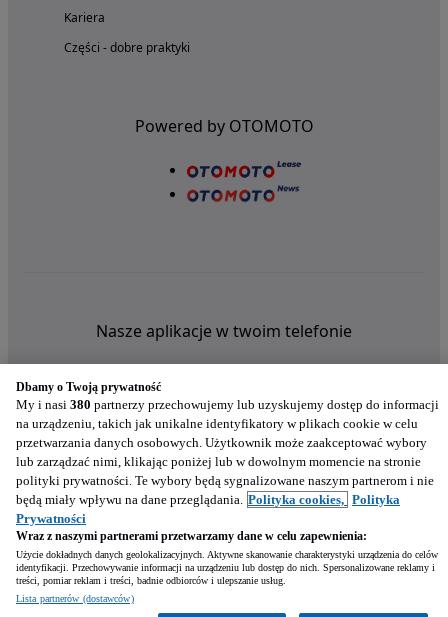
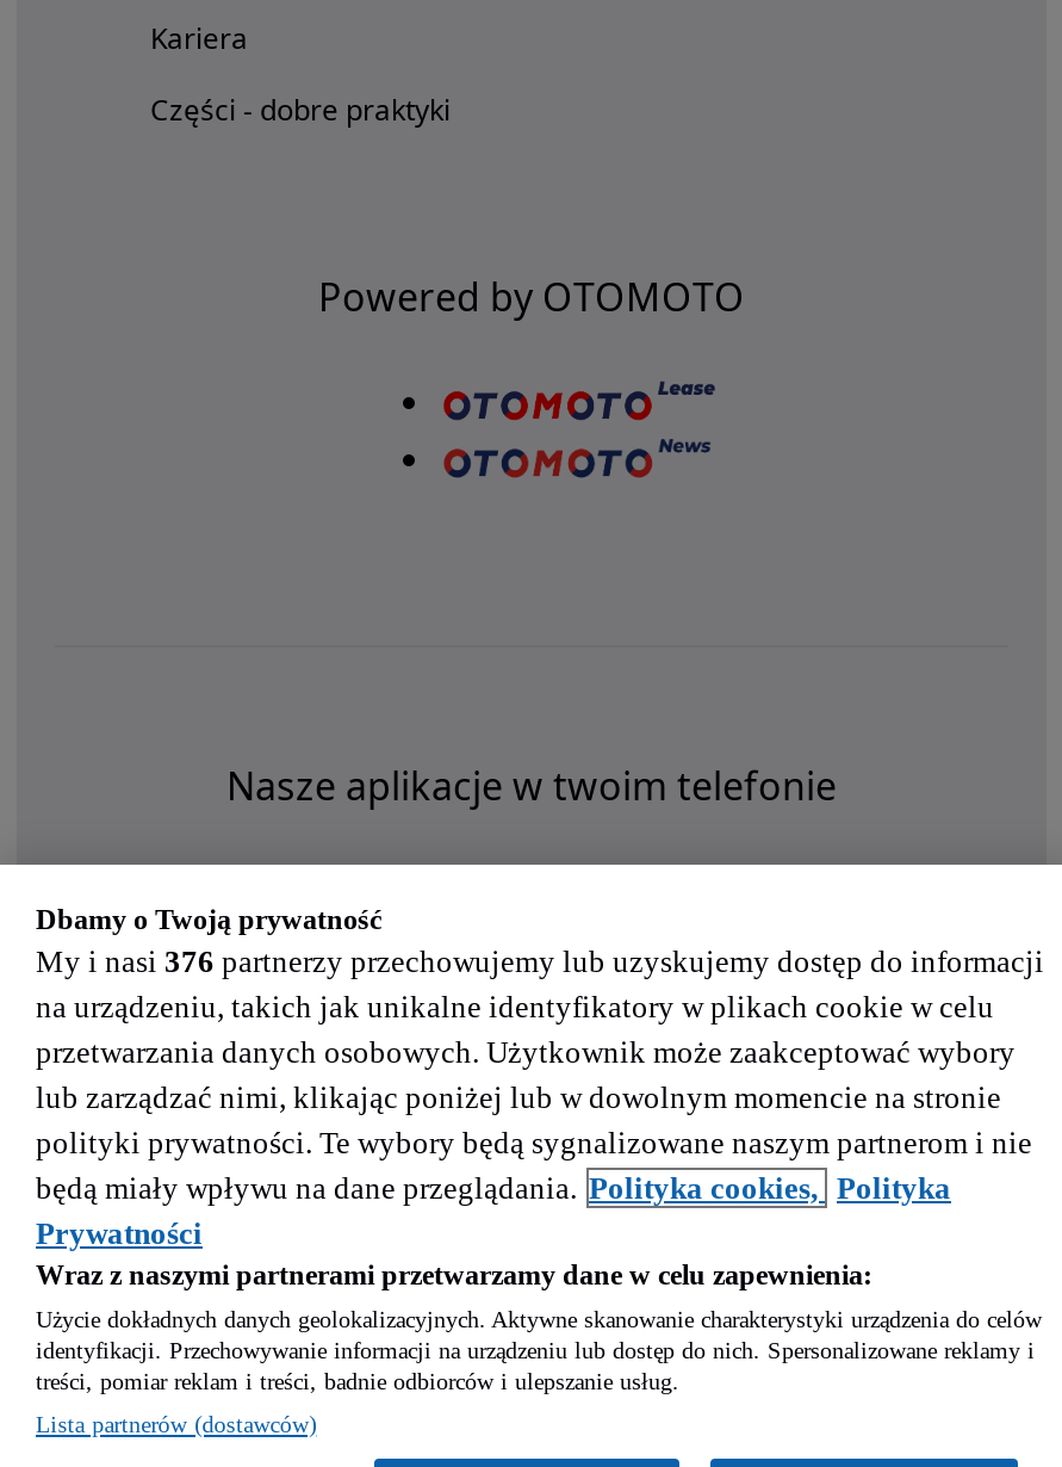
[16,397,439,412] My i nasi 380 partnerzy przechowujemy lub uzyskujemy dostęp do informacji -> [36,943,1044,979] My i nasi 376 partnerzy przechowujemy lub uzyskujemy dostęp do informacji

